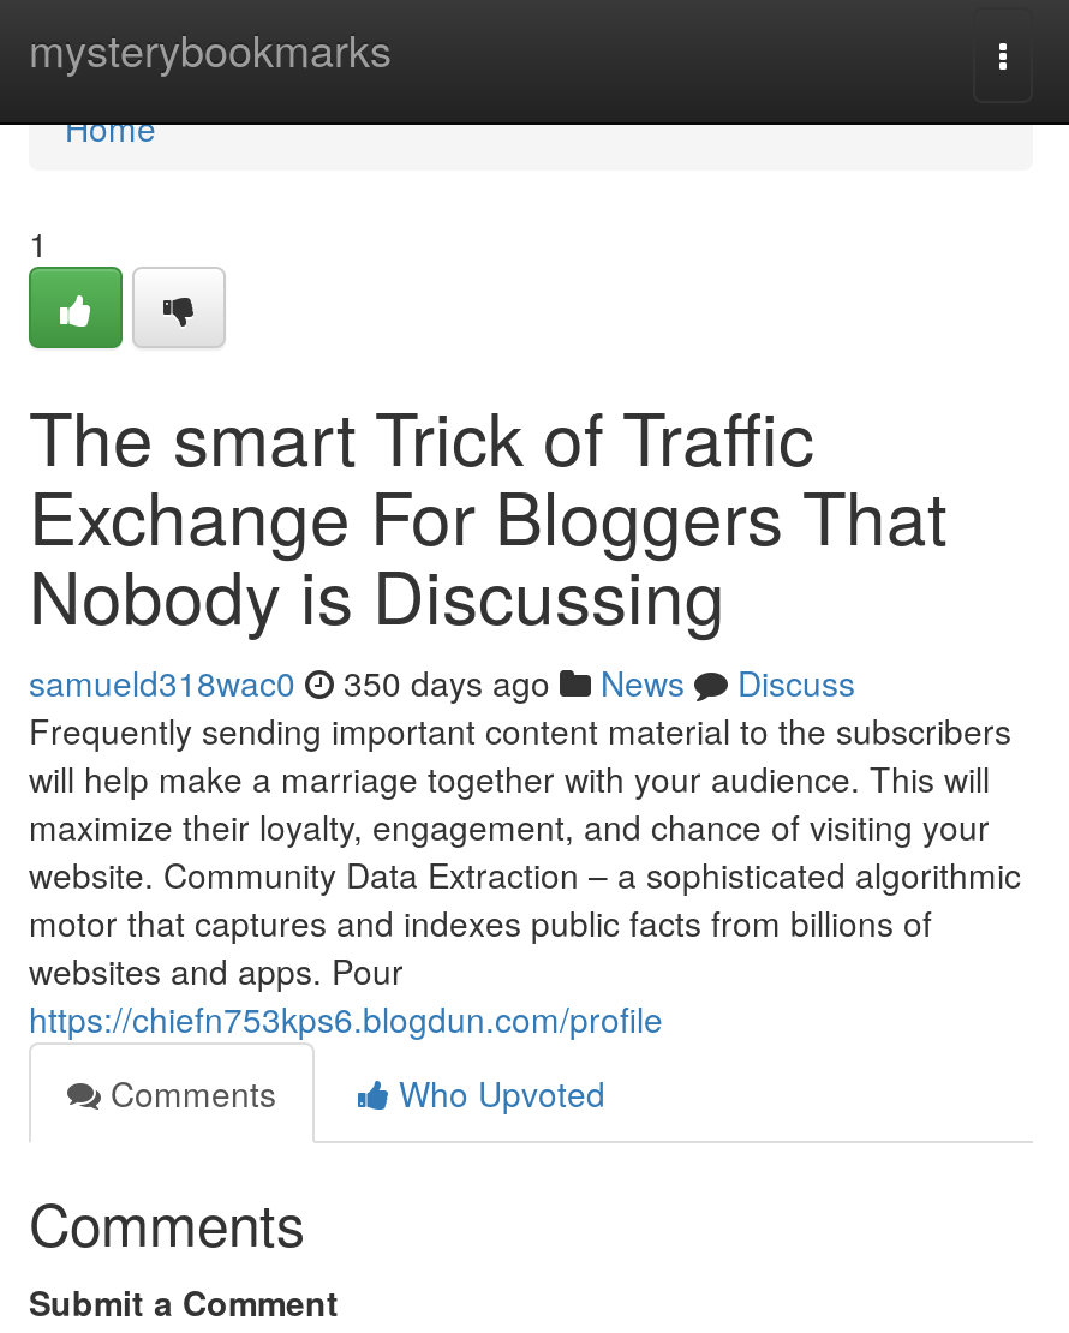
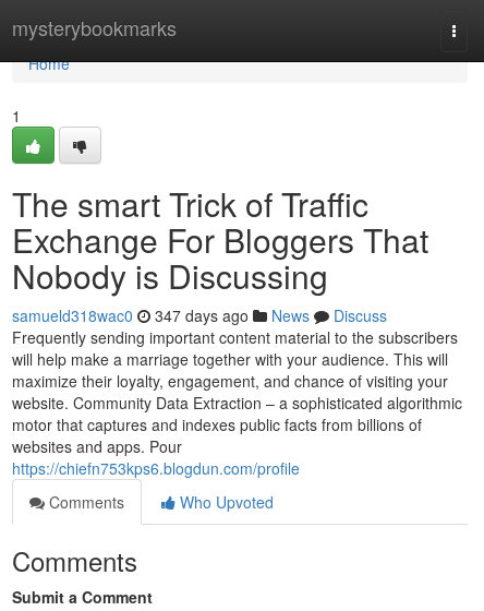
[29,658,855,706] samueld318wac0 350 days ago News Discuss -> [12,304,387,326] samueld318wac0 347 days ago News Discuss

